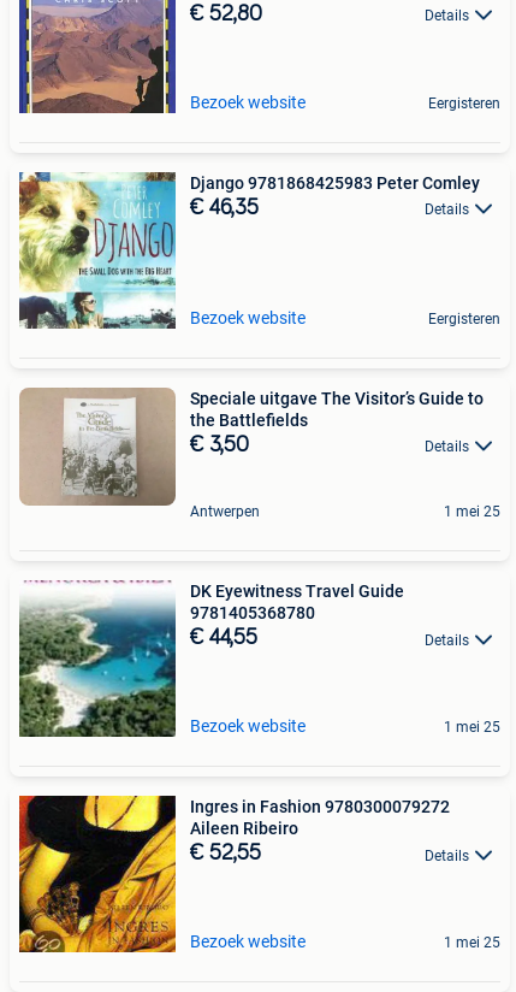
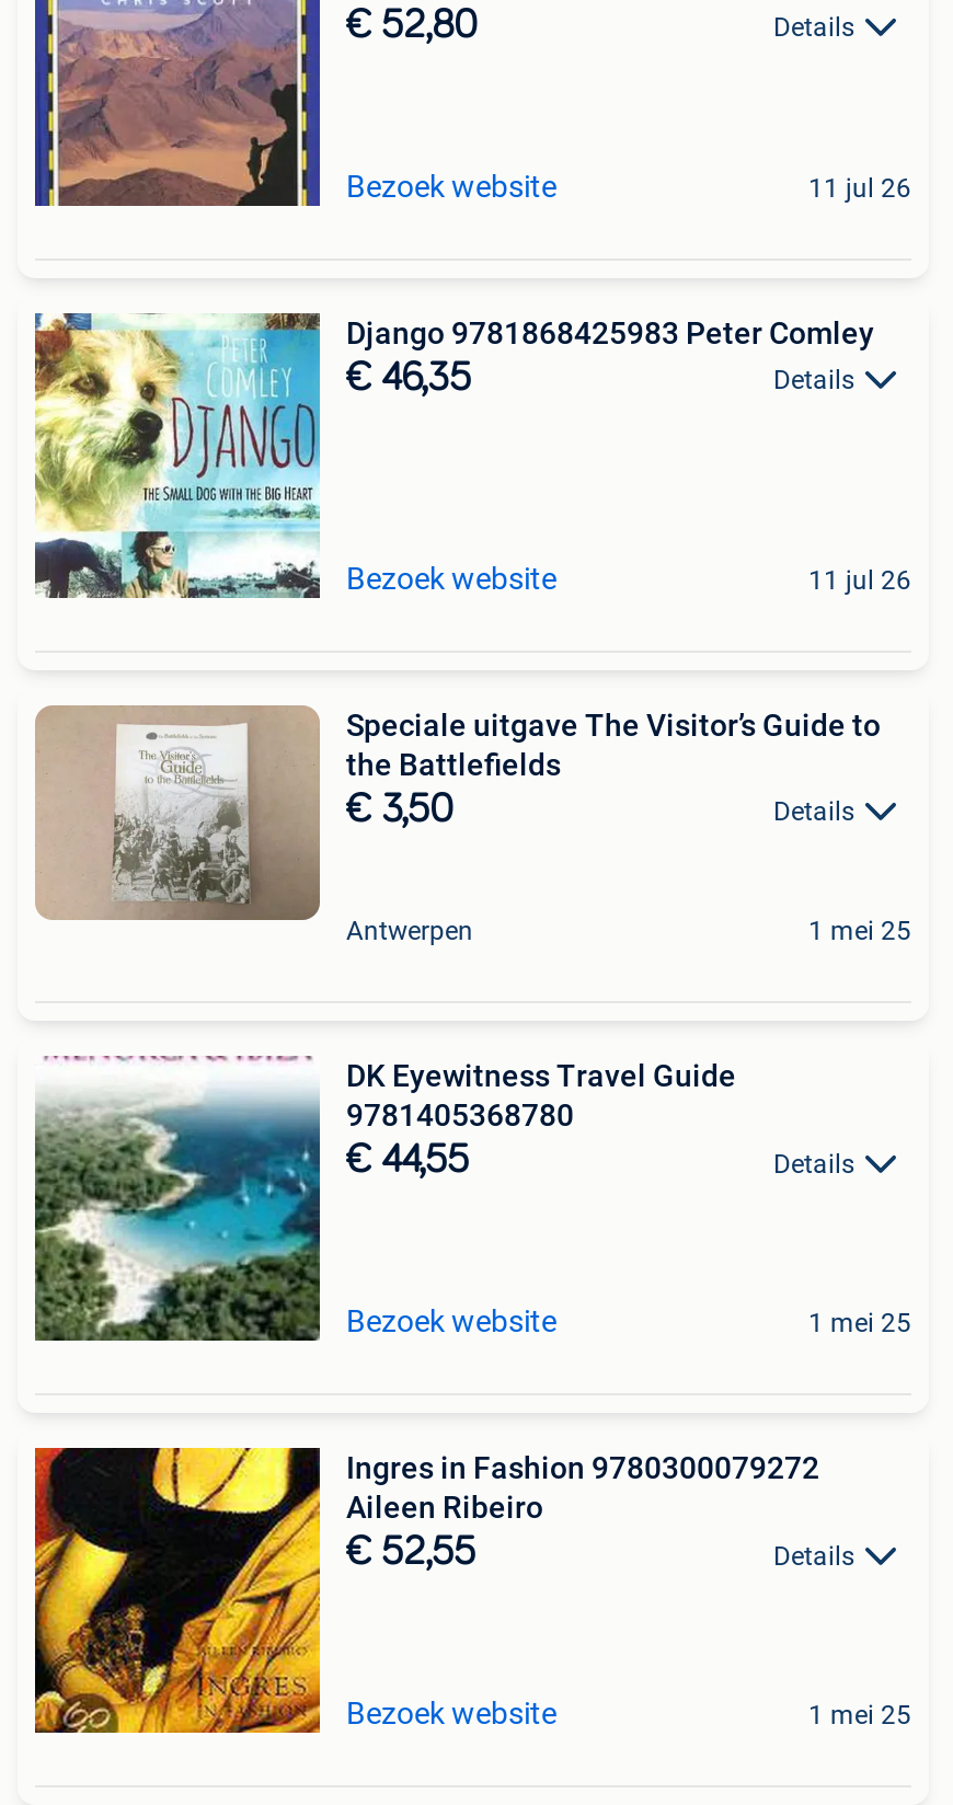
[428,95,500,112] Eergisteren -> [808,173,911,204] 11 jul 26
[428,311,500,327] Eergisteren -> [808,565,911,596] 11 jul 26

